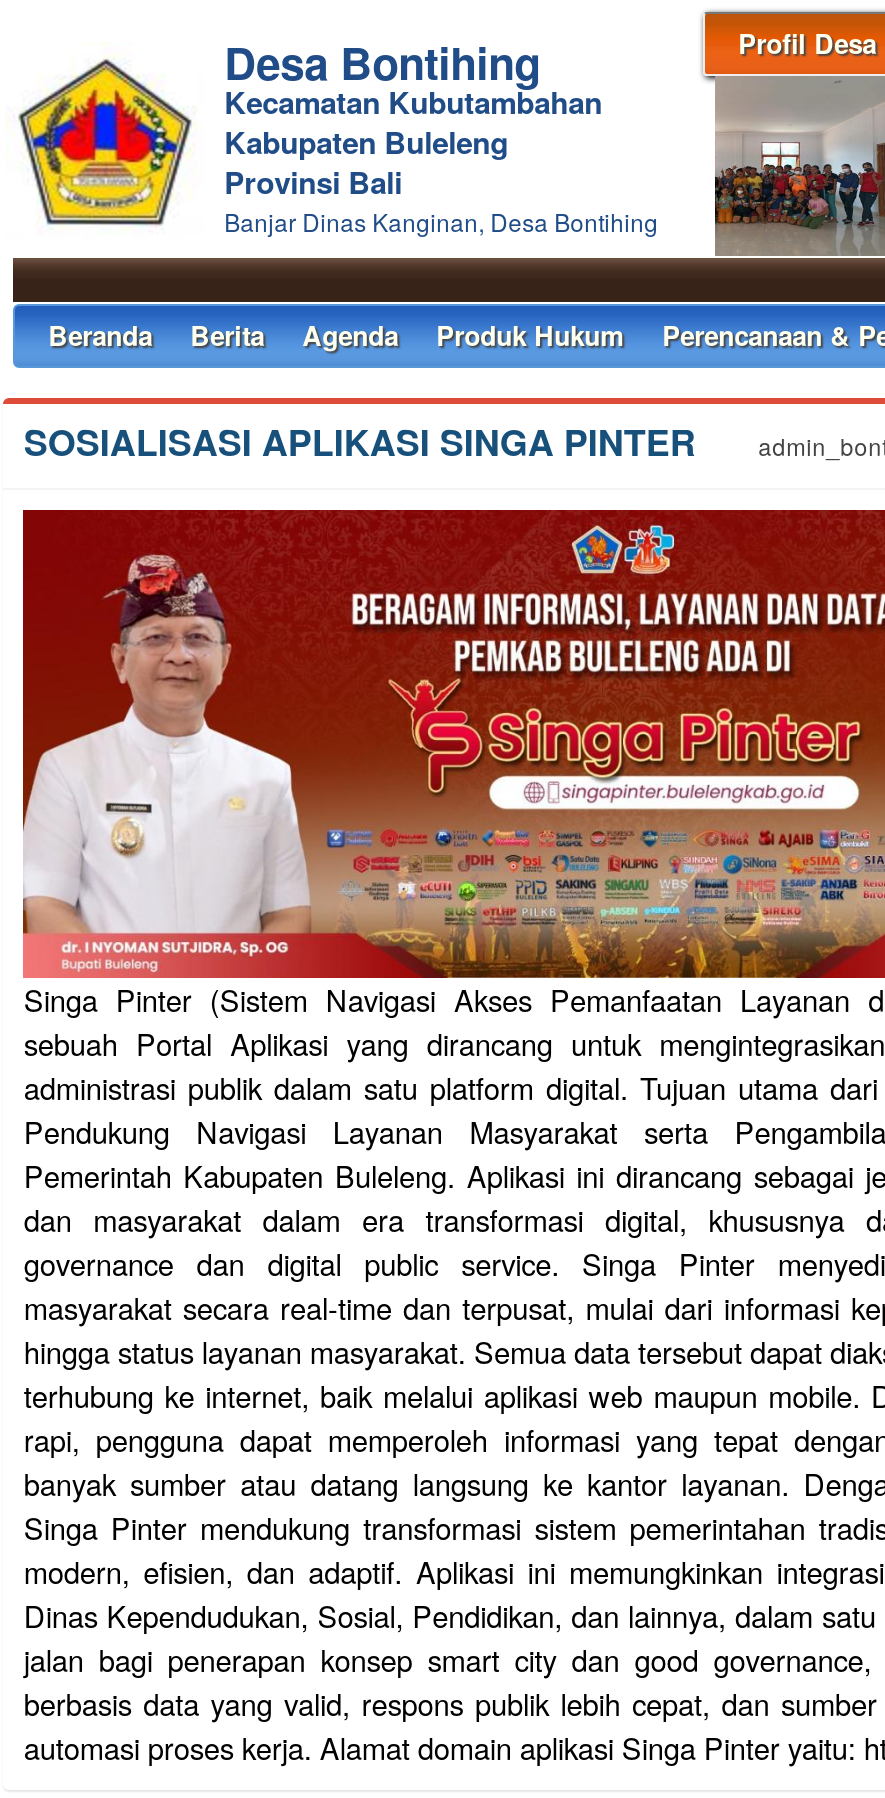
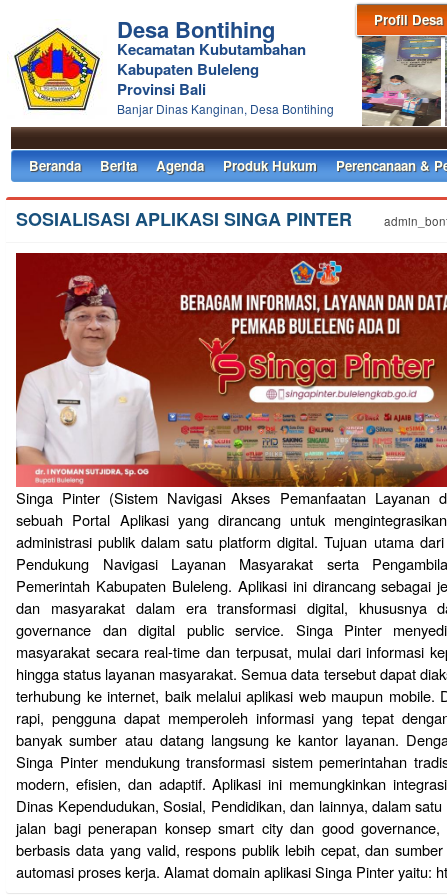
[713,76,879,258] [image] -> [361,35,444,127] [image]

